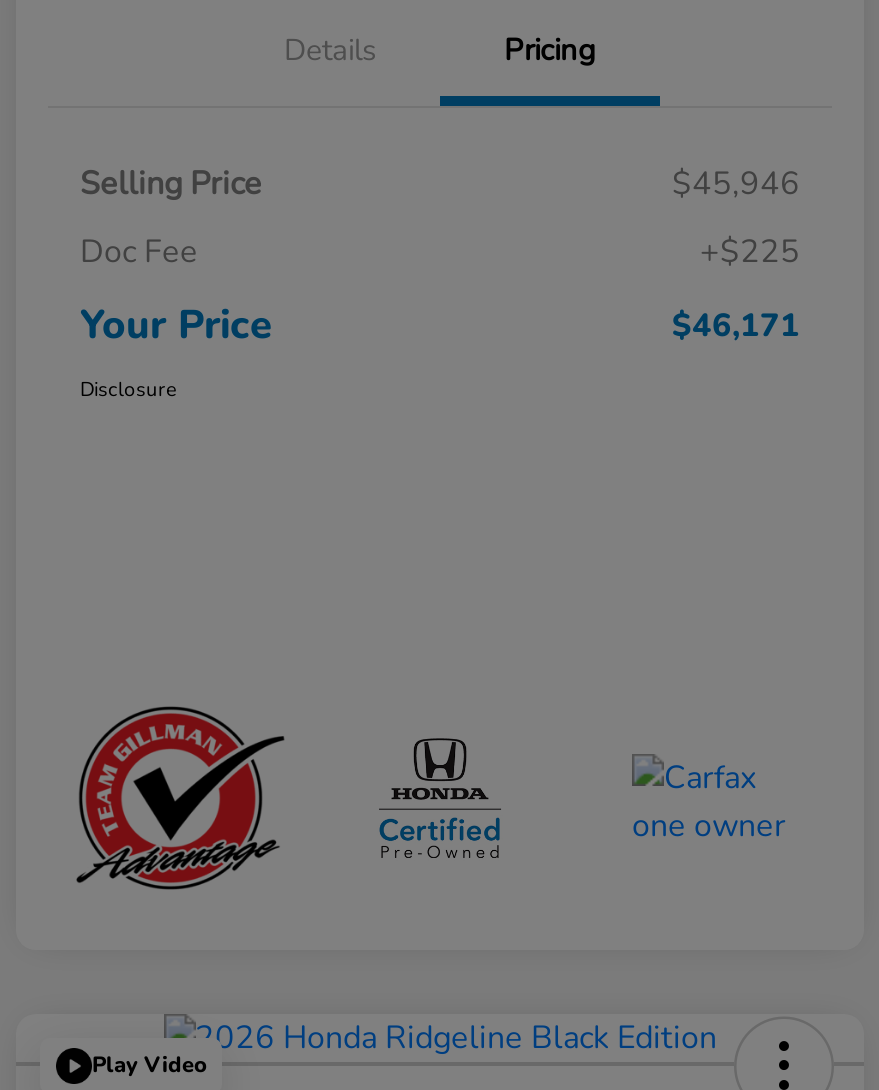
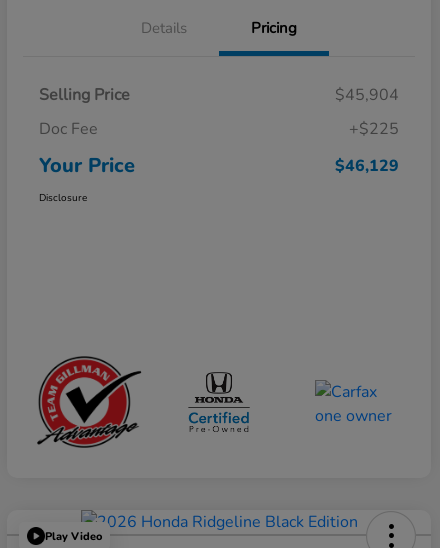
[672,162,800,206] $45,946 -> [335,84,399,106] $45,904
[672,304,800,348] $46,171 -> [335,155,399,177] $46,129

